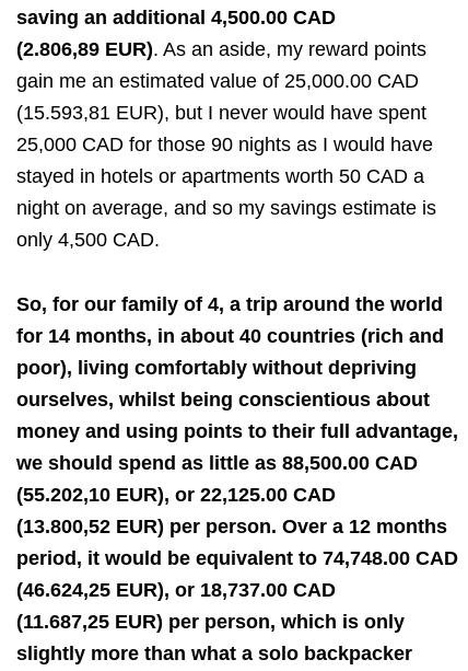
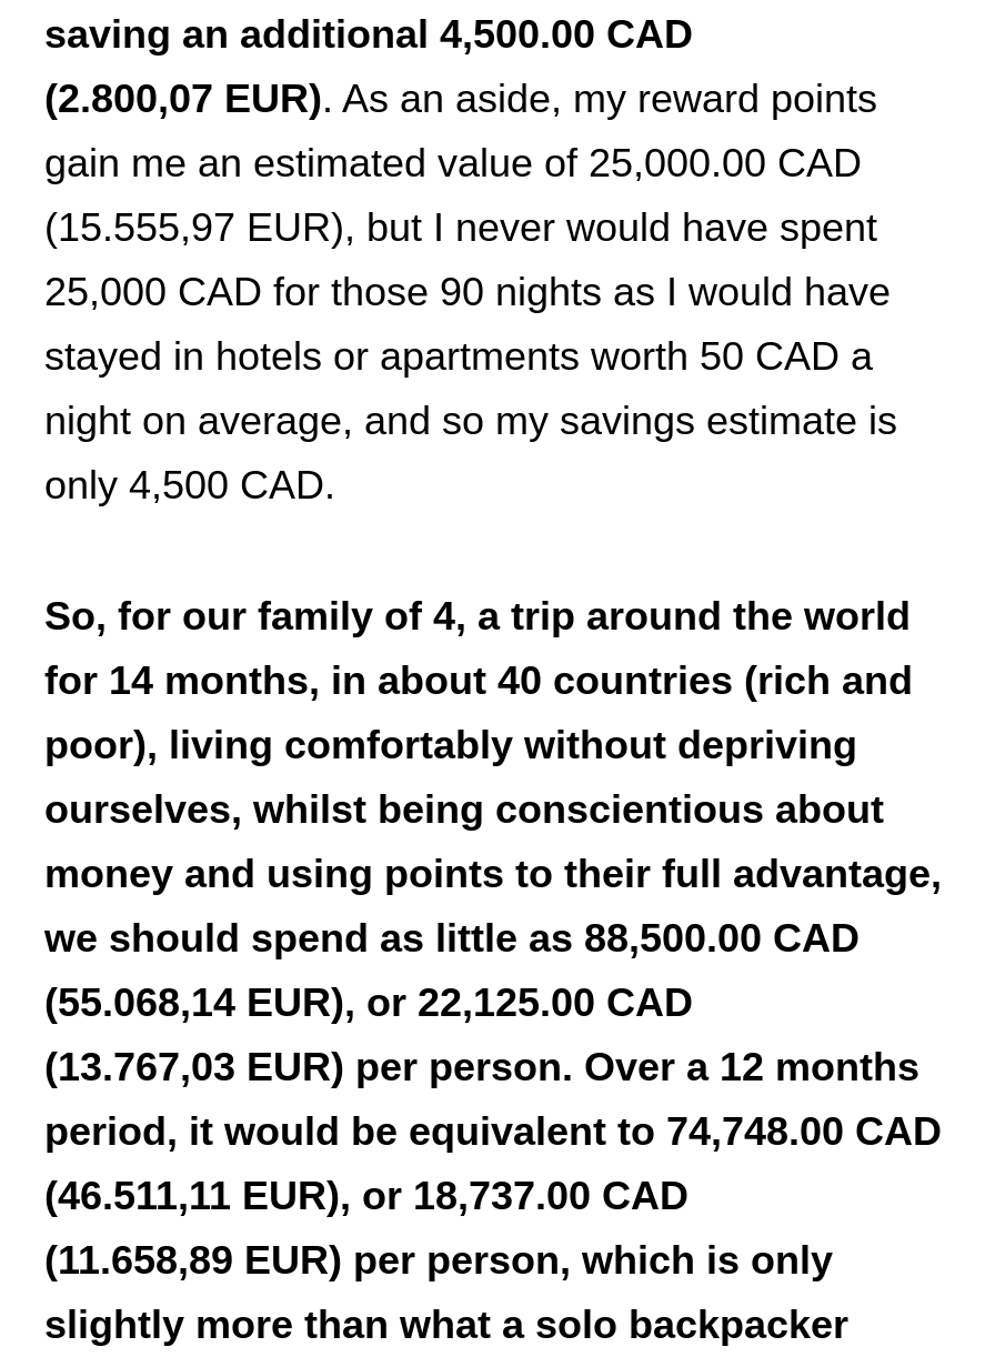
[16,38,426,60] (2.806,89 EUR). As an aside, my reward points -> [44,76,877,121] (2.800,07 EUR). As an aside, my reward points
[16,102,426,123] (15.593,81 EUR), but I never would have spent -> [44,205,877,249] (15.555,97 EUR), but I never would have spent
[16,484,336,505] (55.202,10 EUR), or 22,125.00 CAD -> [44,980,693,1025] (55.068,14 EUR), or 22,125.00 CAD
[16,515,447,537] (13.800,52 EUR) per person. Over a 12 months -> [44,1045,919,1089] (13.767,03 EUR) per person. Over a 12 months
[16,579,336,601] (46.624,25 EUR), or 18,737.00 CAD -> [44,1173,689,1218] (46.511,11 EUR), or 18,737.00 CAD
[16,611,405,632] (11.687,25 EUR) per person, which is only -> [44,1238,833,1282] (11.658,89 EUR) per person, which is only

